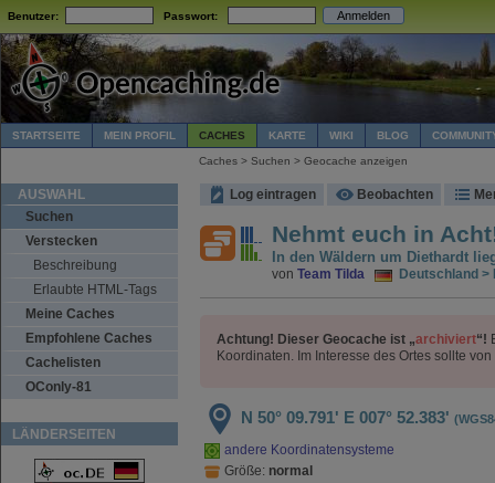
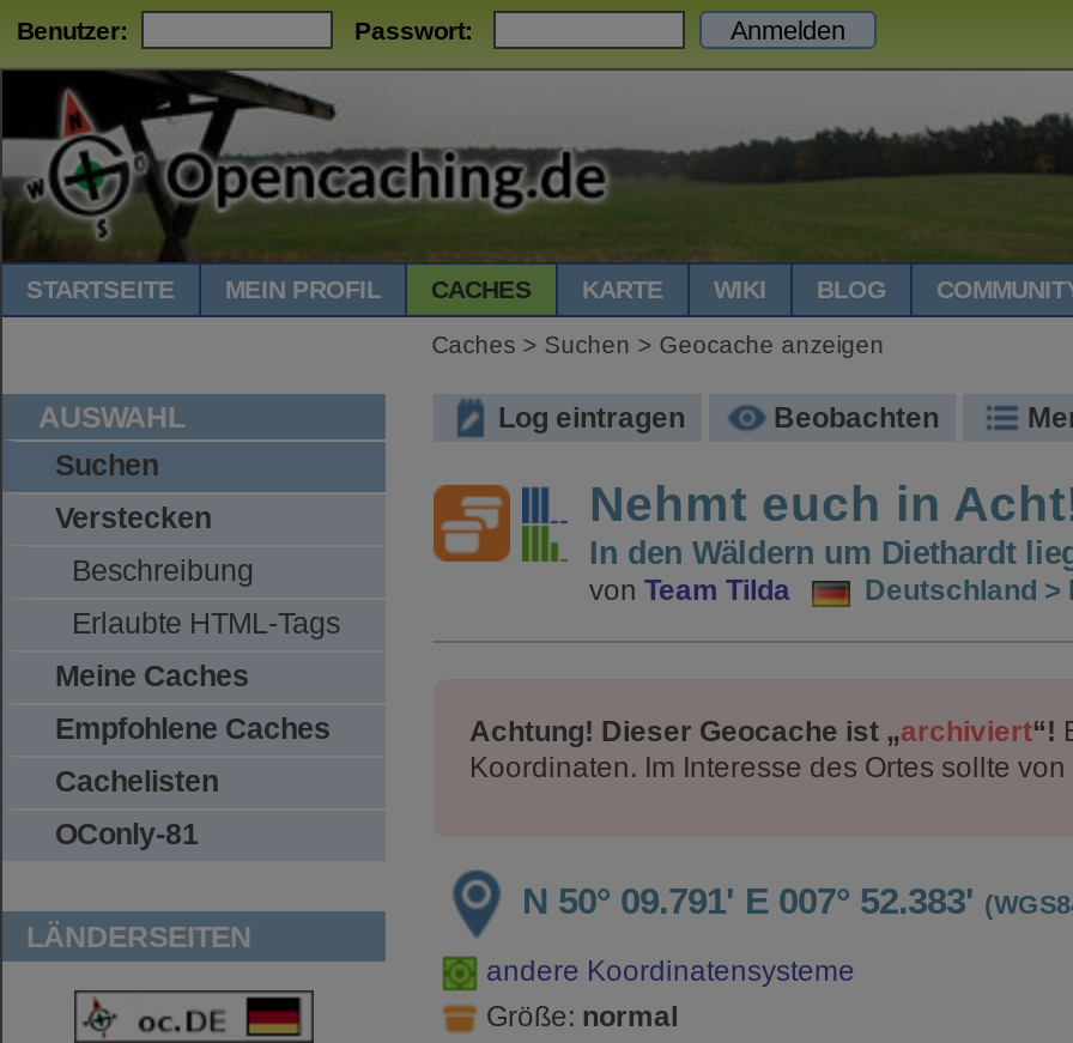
[3,33,492,124] [image] -> [7,68,1066,265] [image]

